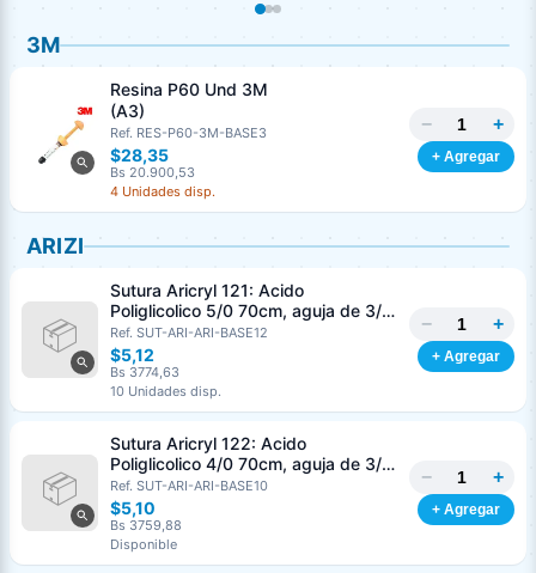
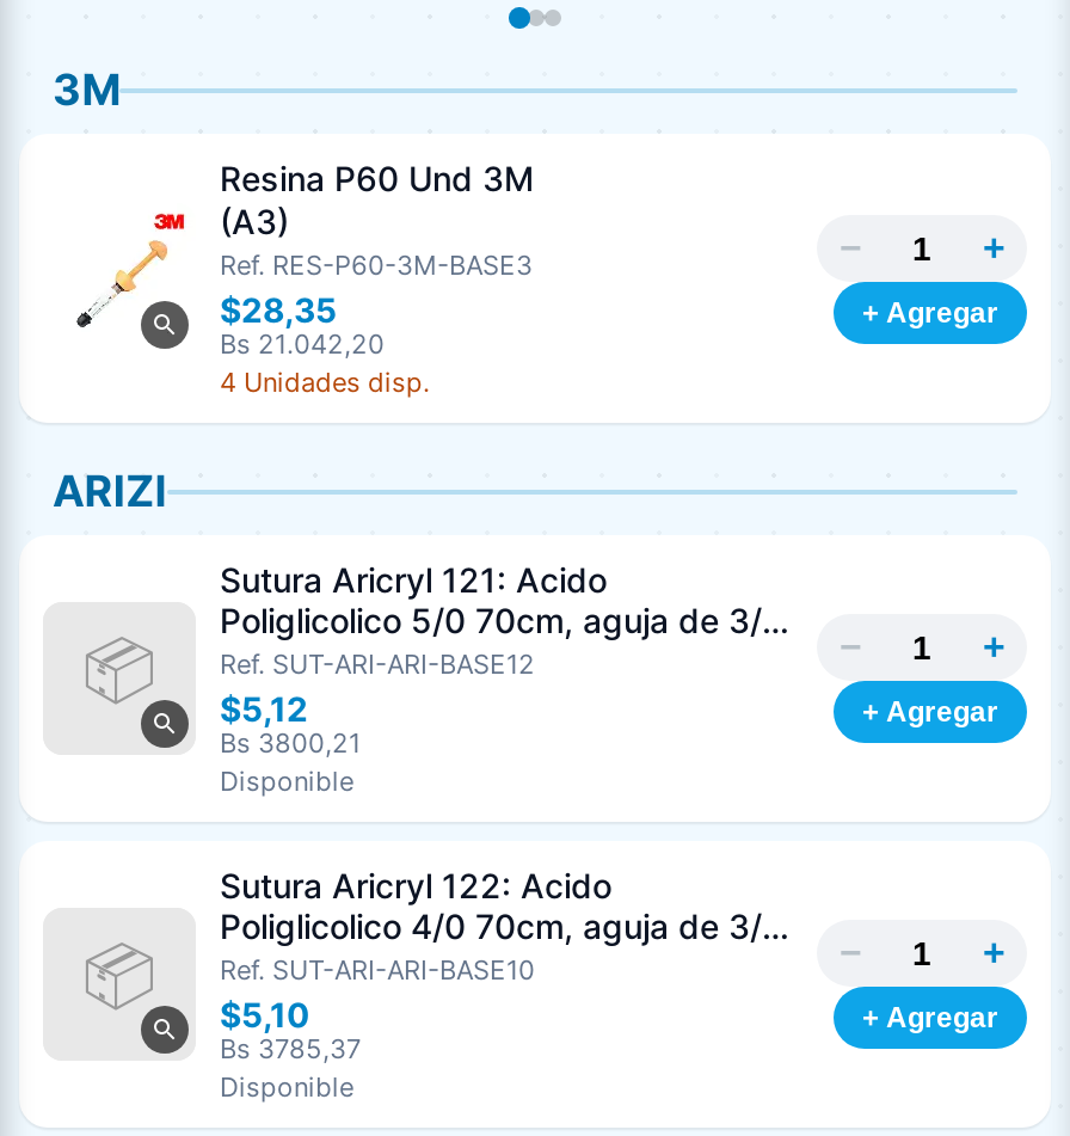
[110,164,195,181] Bs 20.900,53 -> [220,327,385,361] Bs 21.042,20
[110,364,221,400] Bs 3774,63 | 10 Unidades disp. -> [220,726,361,798] Bs 3800,21 | Disponible
[110,517,182,534] Bs 3759,88 -> [220,1032,361,1066] Bs 3785,37

